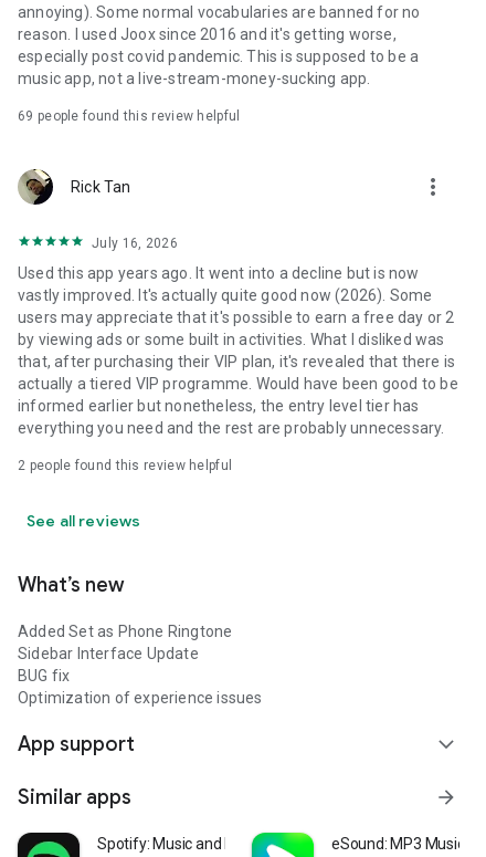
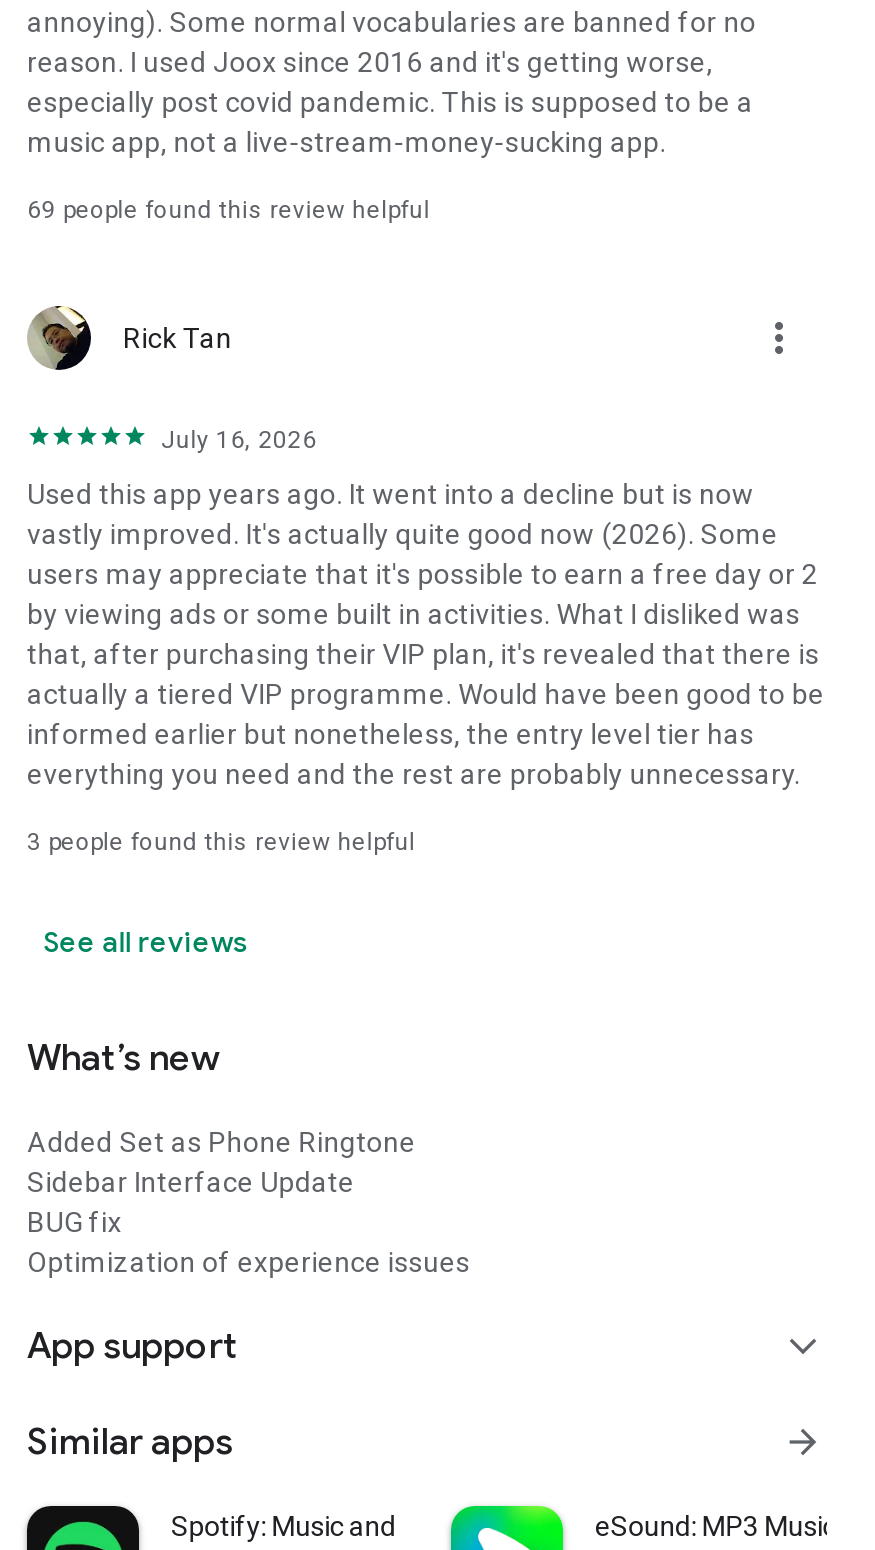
[18,458,232,473] 2 people found this review helpful -> [27,828,415,856] 3 people found this review helpful

